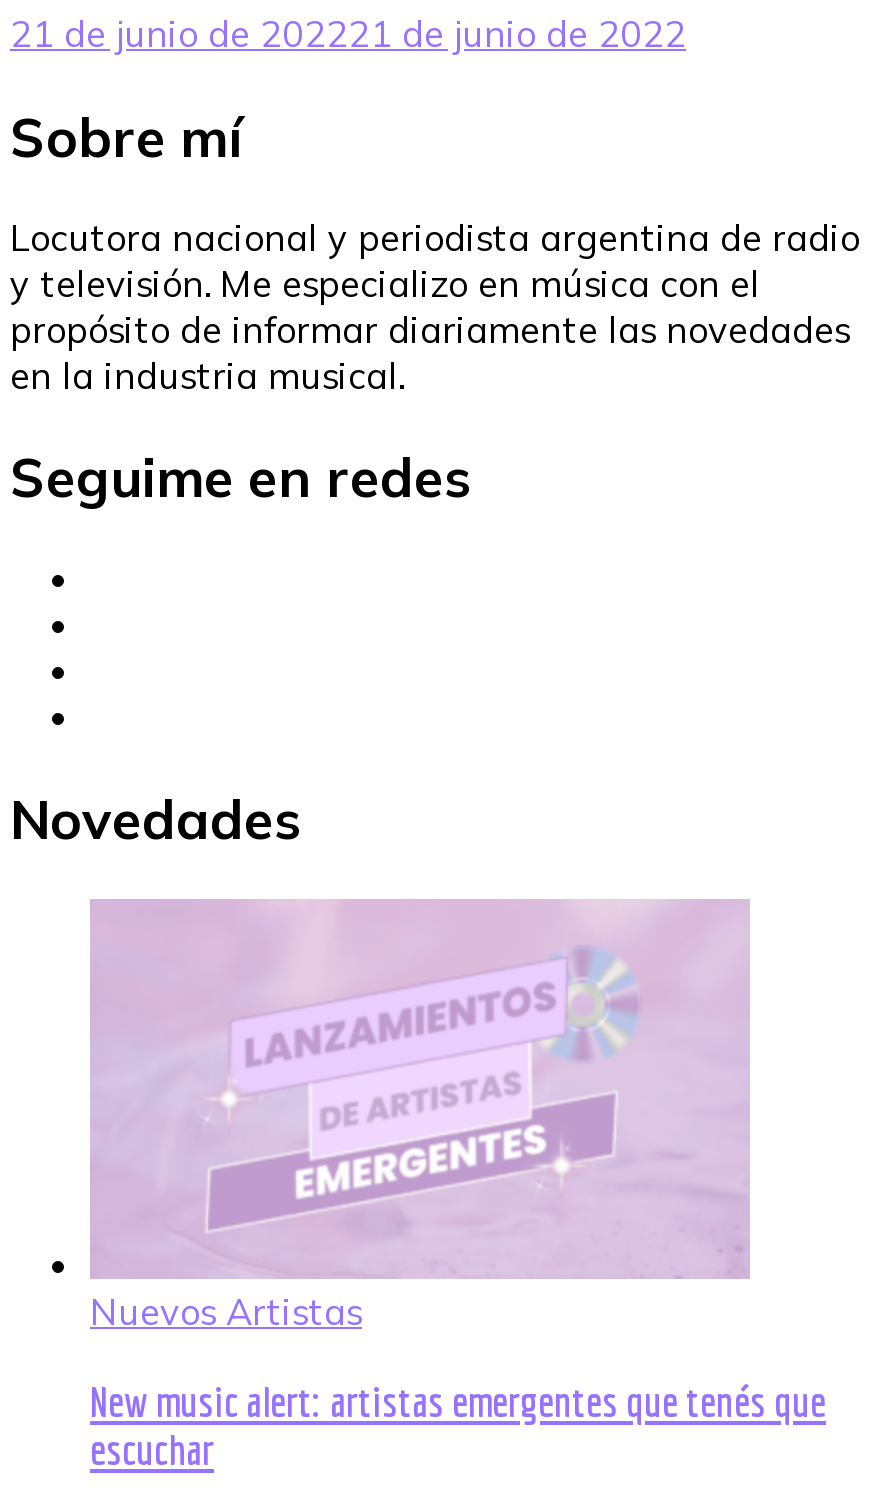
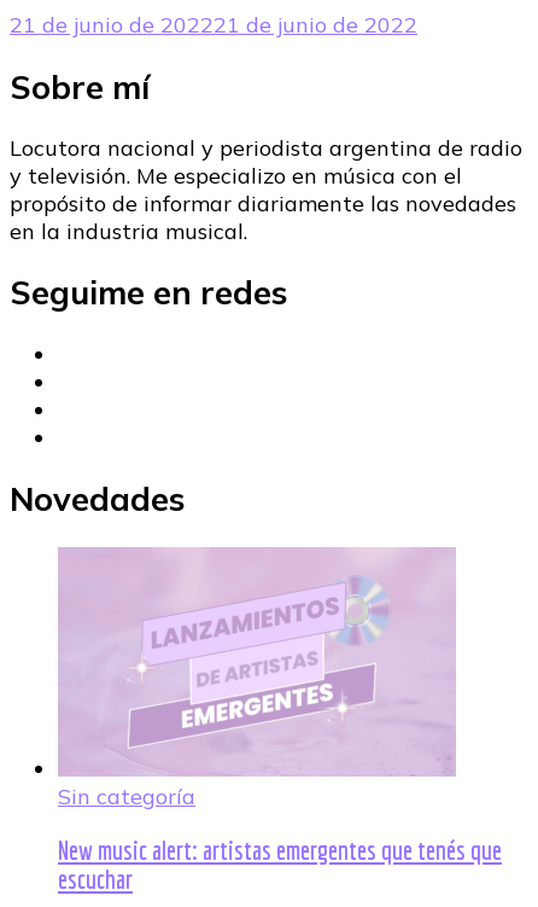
[90,1288,362,1334] Nuevos Artistas -> [58,782,195,810] Sin categoría

